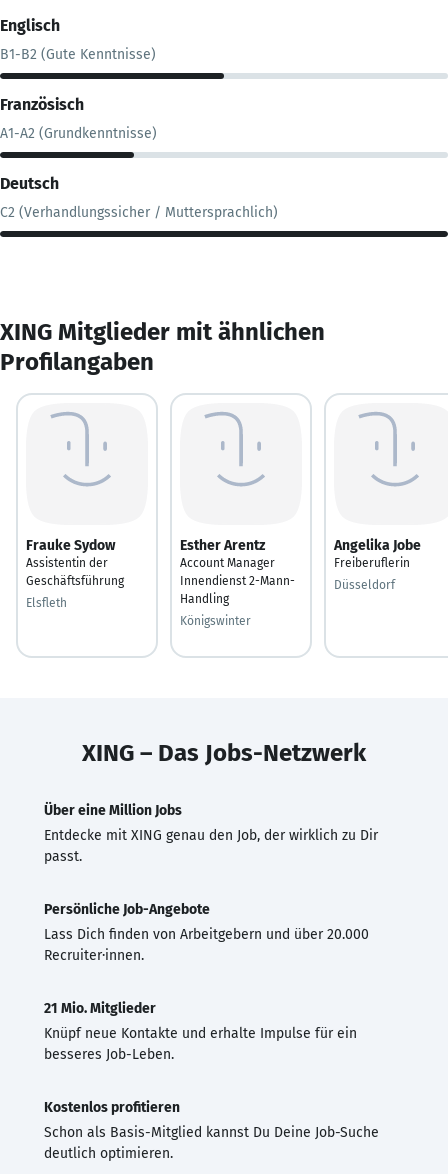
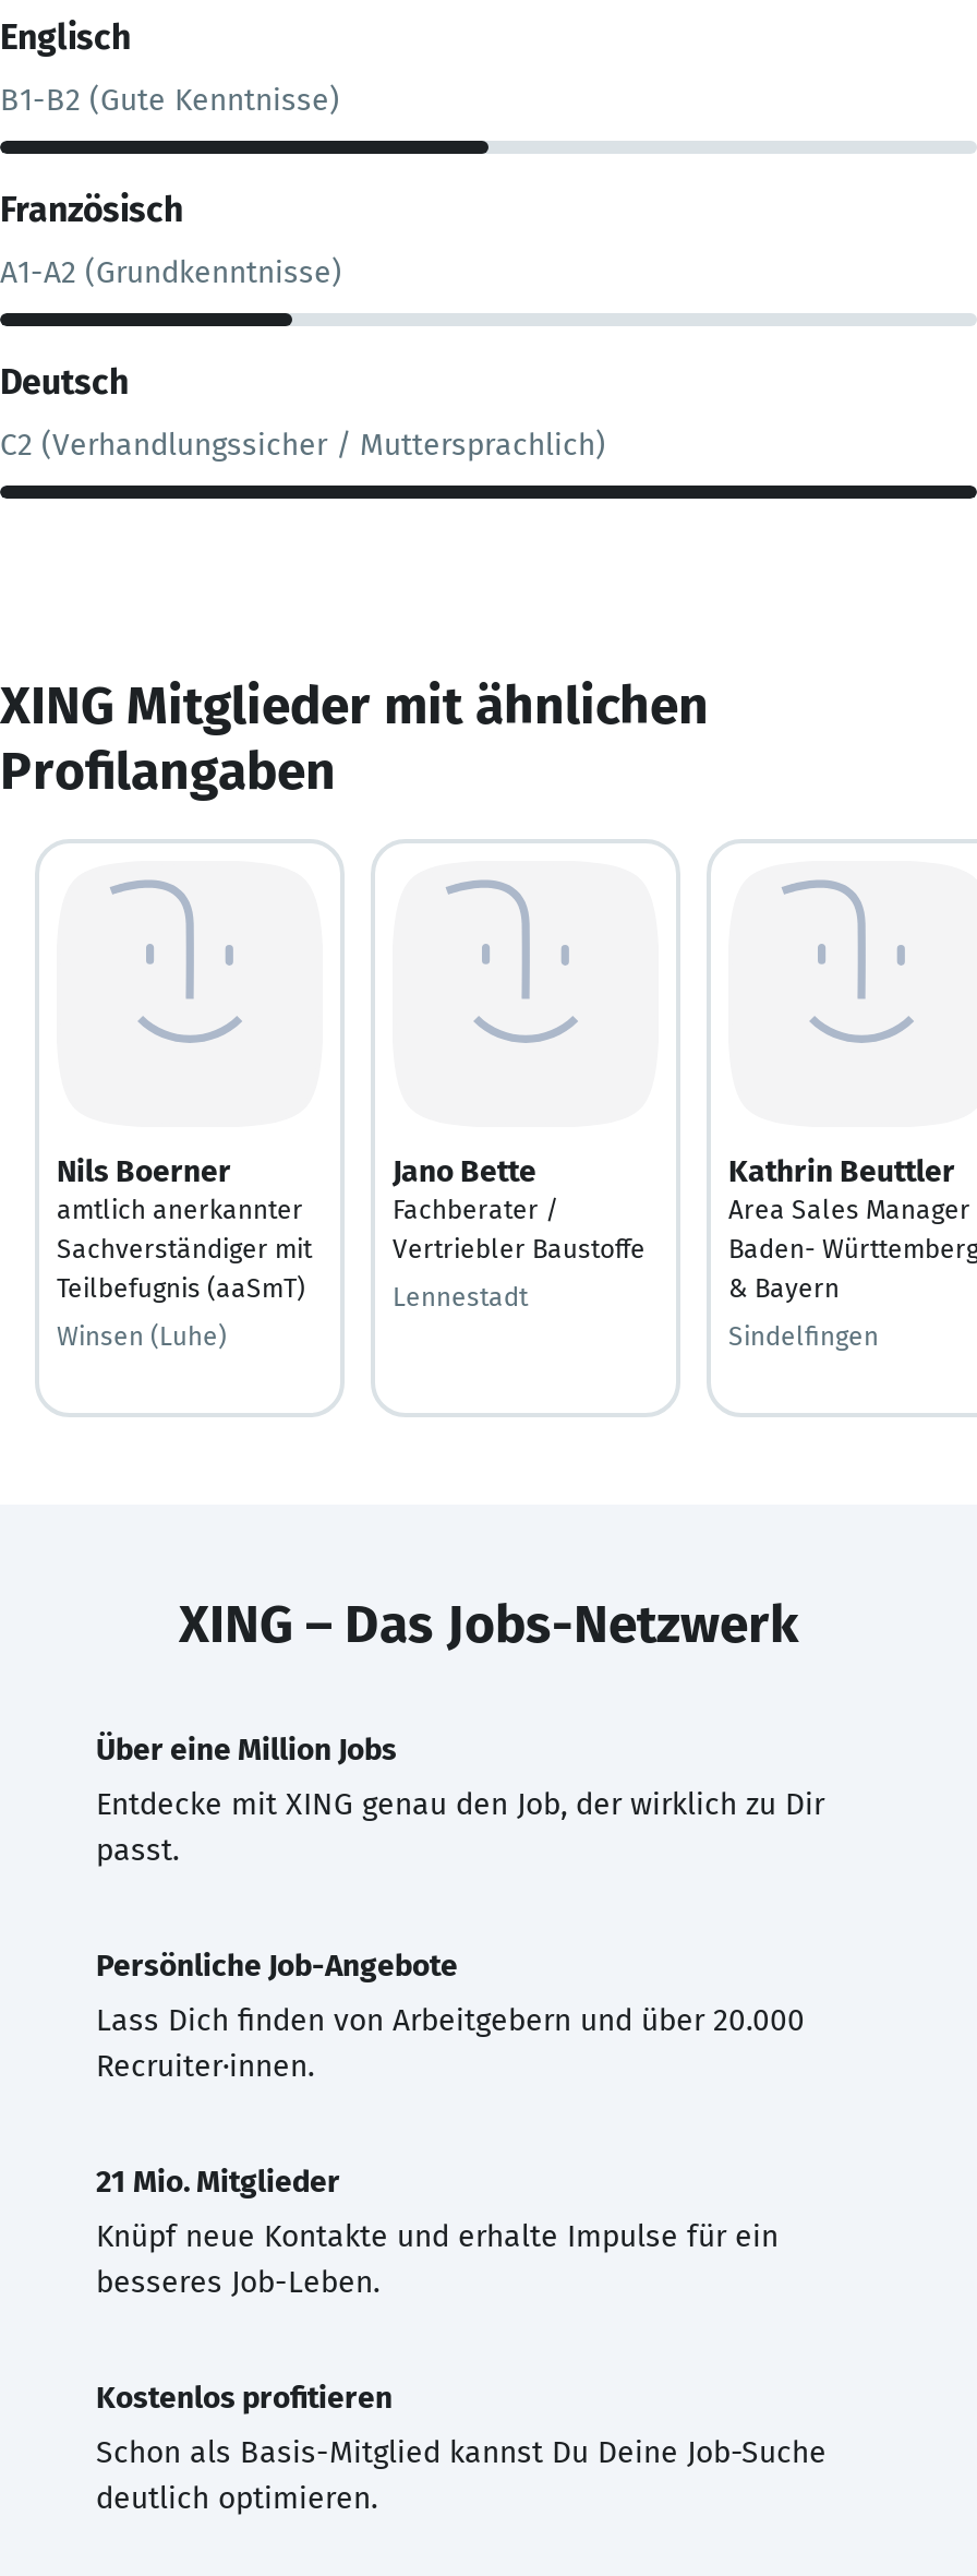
[26,536,124,587] Frauke Sydow | Assistentin der | Geschäftsführung -> [57,1152,312,1303] Nils Boerner | amtlich anerkannter | Sachverständiger mit | Teilbefugnis (aaSmT)
[180,536,295,605] Esther Arentz | Account Manager | Innendienst 2-Mann- | Handling -> [393,1152,646,1263] Jano Bette | Fachberater / | Vertriebler Baustoffe
[334,536,421,569] Angelika Jobe | Freiberuflerin -> [728,1152,977,1303] Kathrin Beuttler | Area Sales Manager | Baden- Württemberg | & Bayern
[334,577,395,591] Düsseldorf -> [728,1320,879,1351] Sindelfingen
[26,595,67,609] Elsfleth -> [57,1320,227,1351] Winsen (Luhe)
[180,613,251,627] Königswinter -> [393,1281,528,1311] Lennestadt

